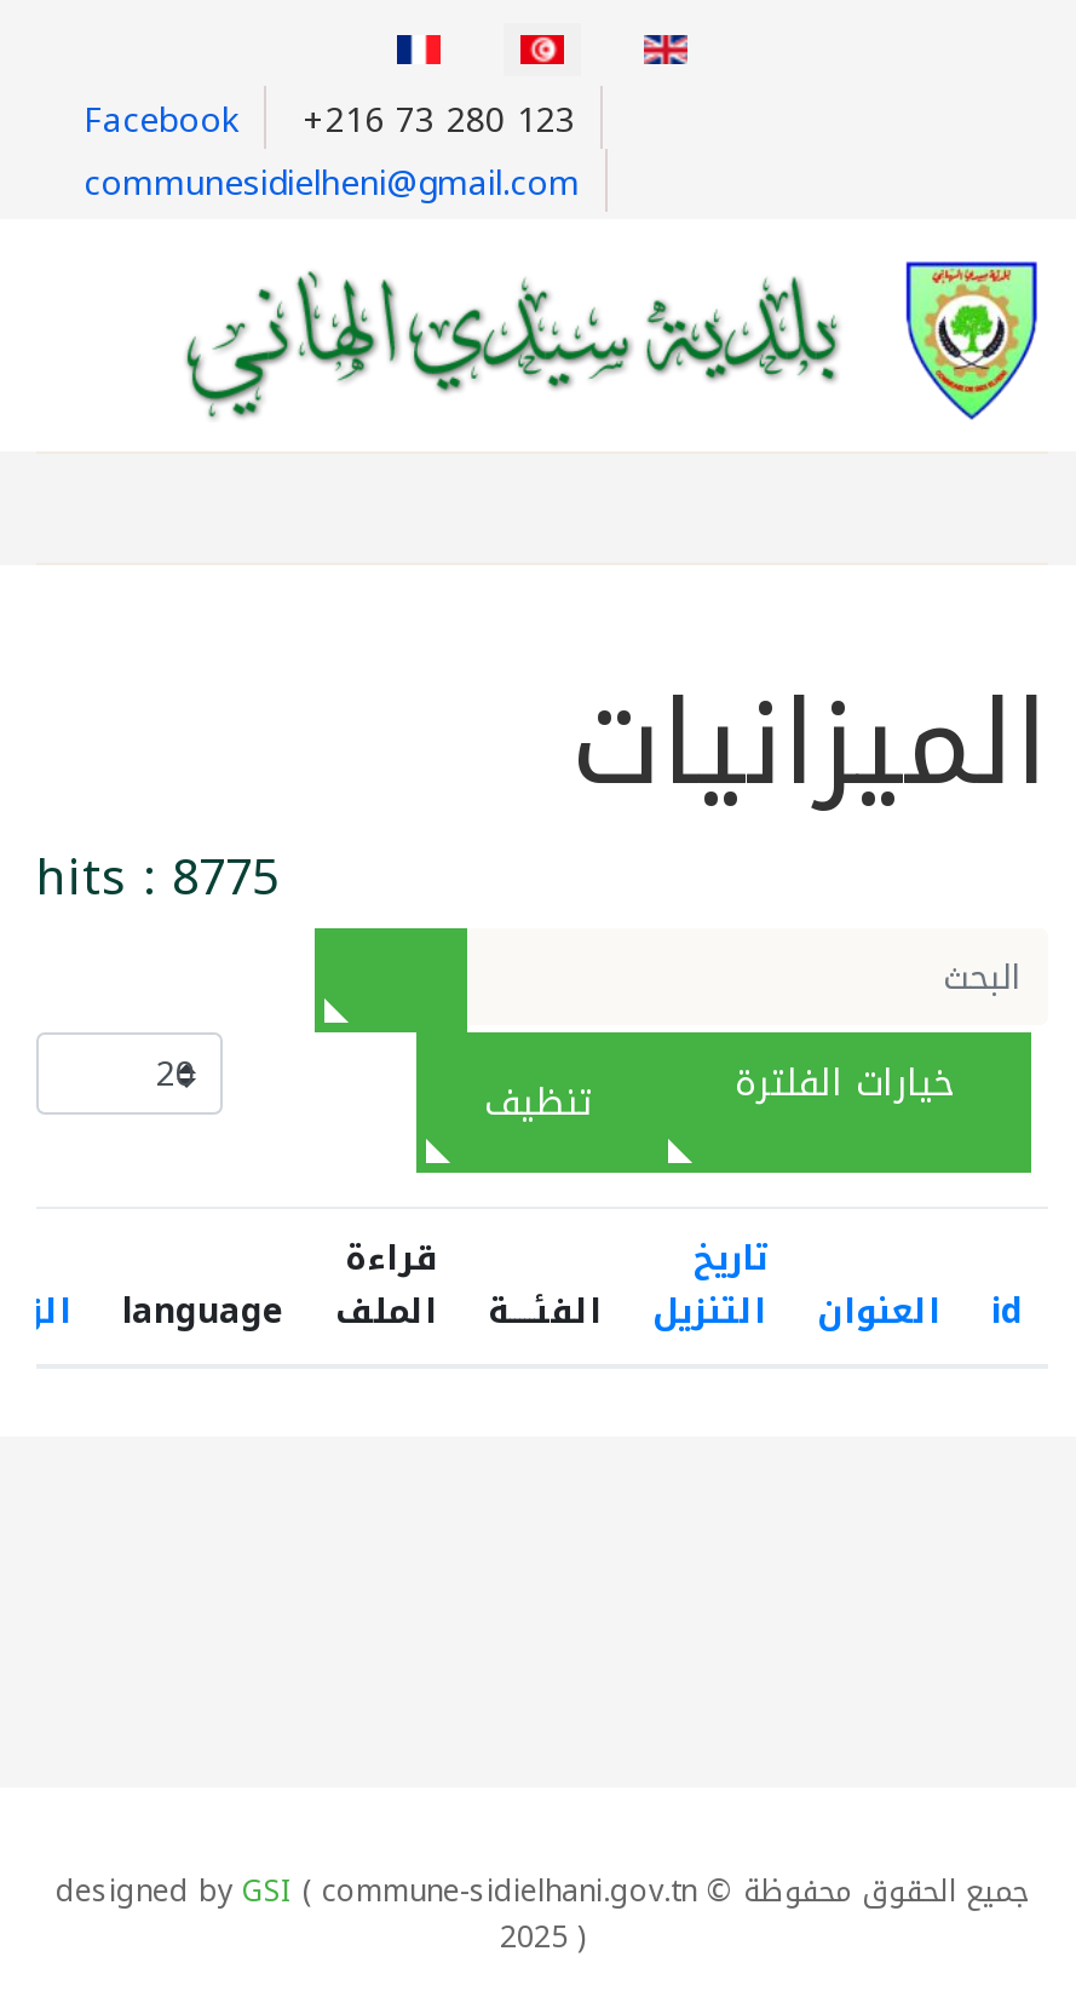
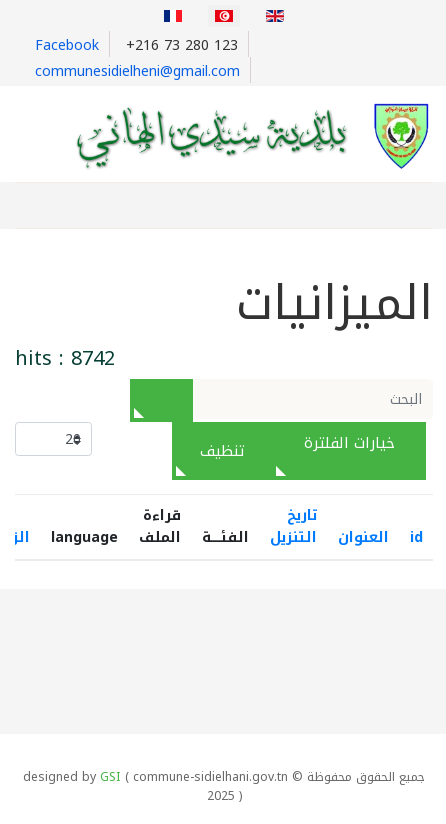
[36,832,278,924] hits : 8775 -> [15,339,115,377] hits : 8742

